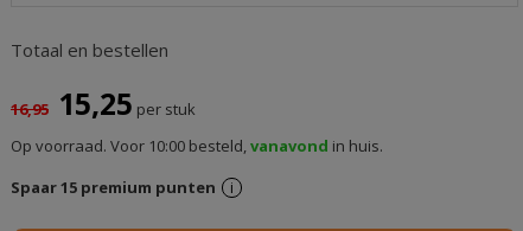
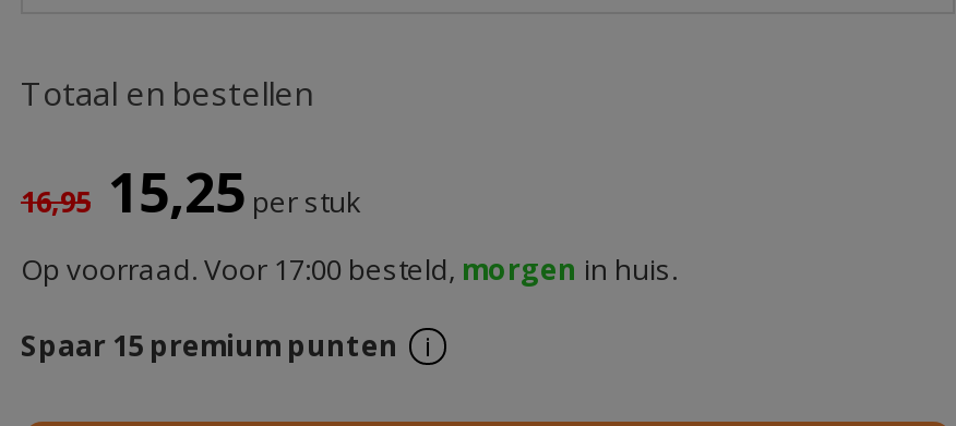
[11,135,383,157] Op voorraad. Voor 10:00 besteld, vanavond in huis. -> [21,250,678,289] Op voorraad. Voor 17:00 besteld, morgen in huis.

